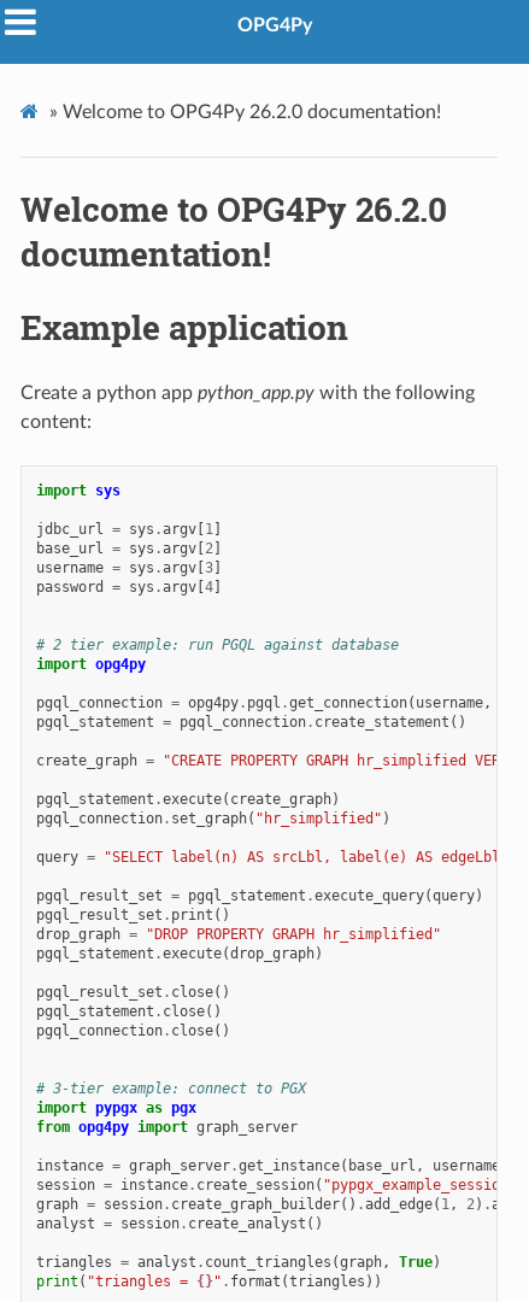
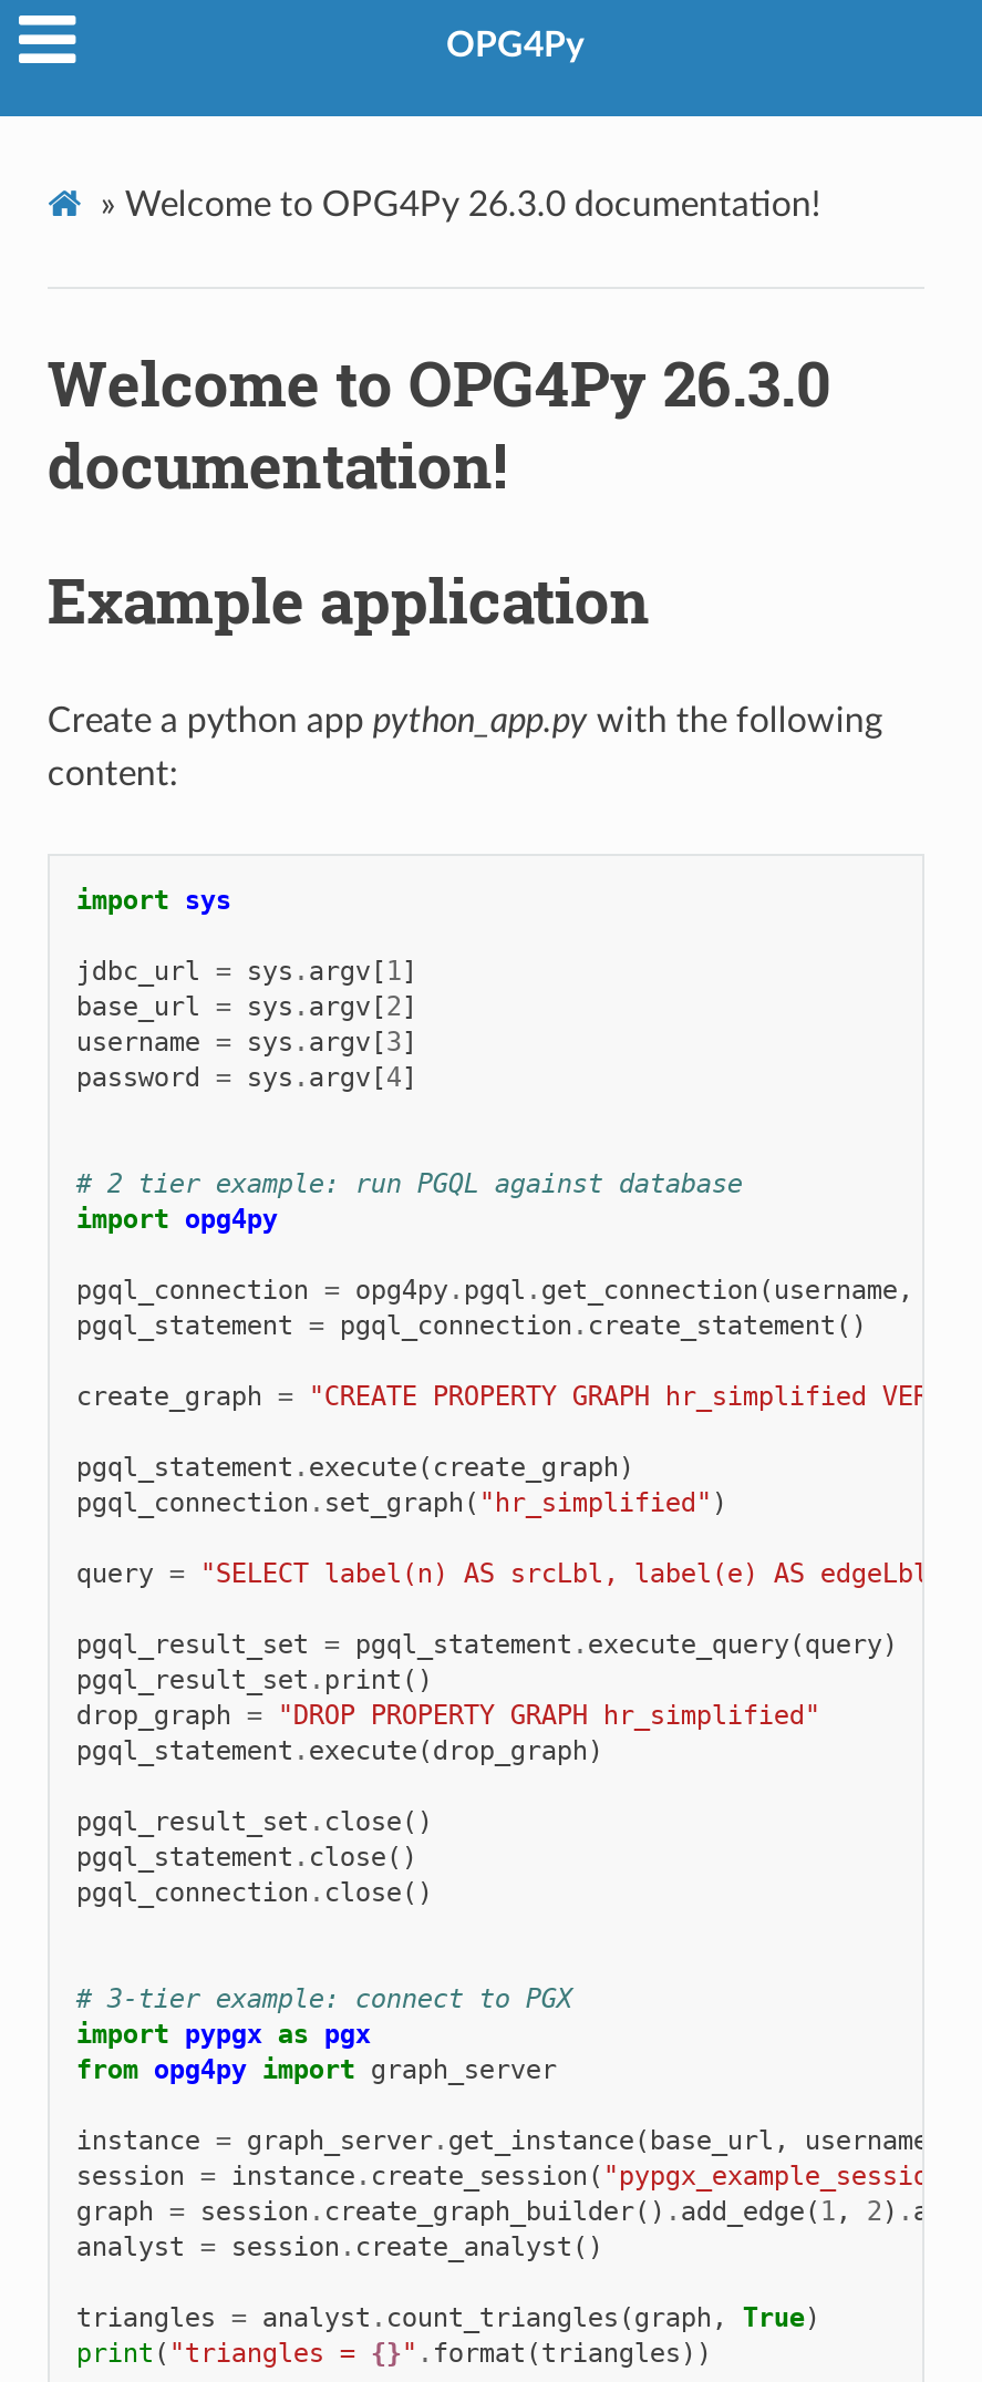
[44,102,441,122] » Welcome to OPG4Py 26.2.0 documentation! -> [92,187,820,222] » Welcome to OPG4Py 26.3.0 documentation!
[20,187,447,231] Welcome to OPG4Py 26.2.0 -> [47,342,831,424] Welcome to OPG4Py 26.3.0

